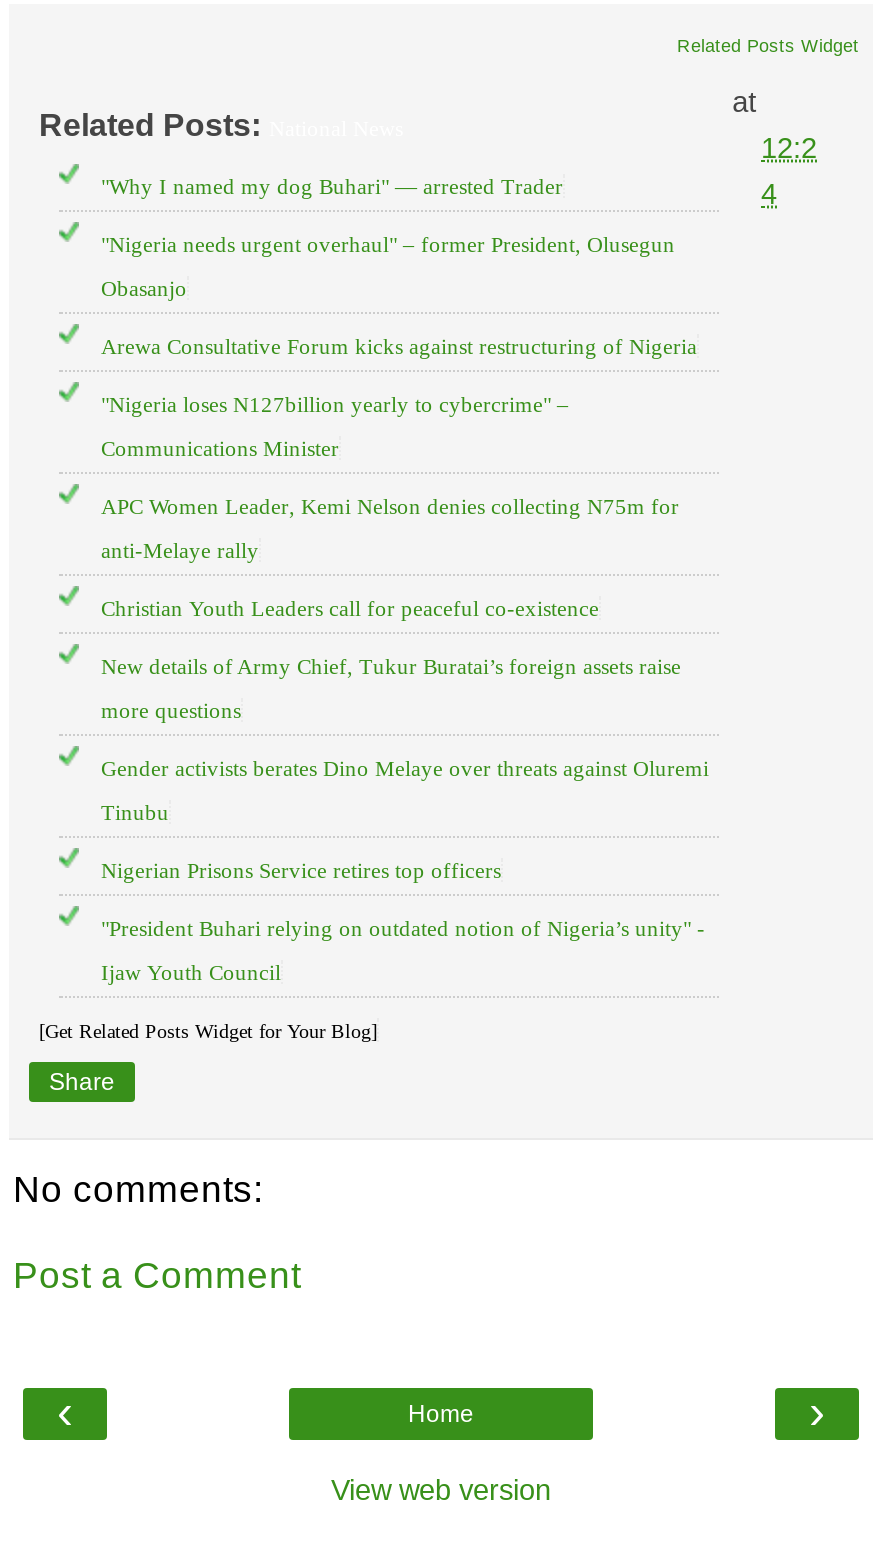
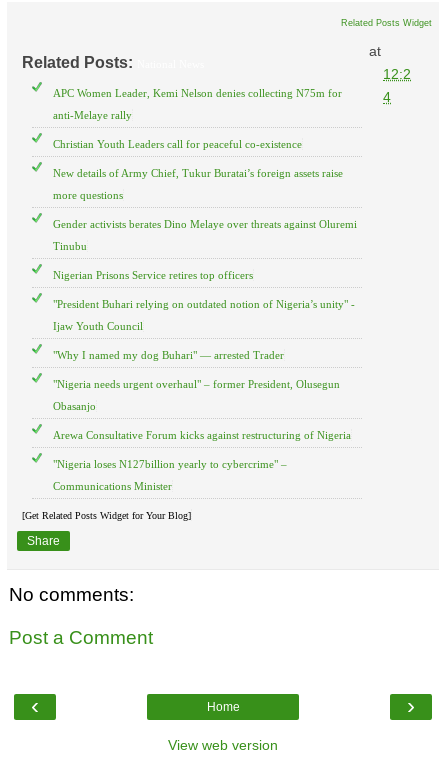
moved [101,174,697,460] -> [53,349,351,492]: "Why I named my dog Buhari" — arrested Trader | "Nigeria needs urgent overhaul" – former President, Olusegun | Obasanjo | Arewa Consultative Forum kicks against restructuring of Nigeria | "Nigeria loses N127billion yearly to cybercrime" – | Communications Minister
moved [101,494,709,984] -> [53,87,357,332]: APC Women Leader, Kemi Nelson denies collecting N75m for | anti-Melaye rally | Christian Youth Leaders call for peaceful co-existence | ... | "President Buhari relying on outdated notion of Nigeria’s unity" - | Ijaw Youth Council

